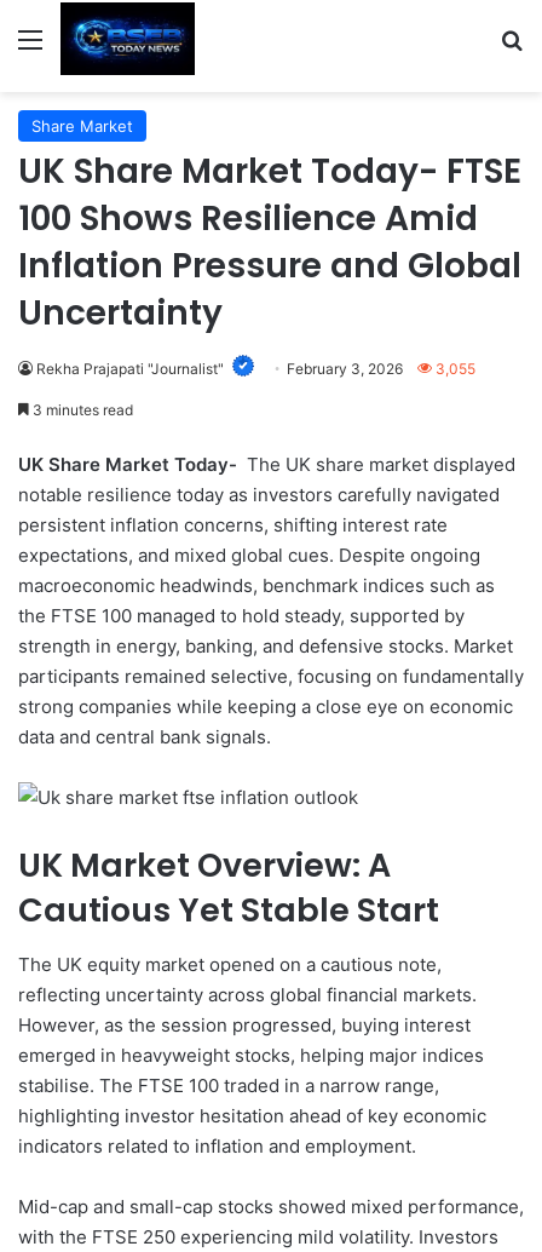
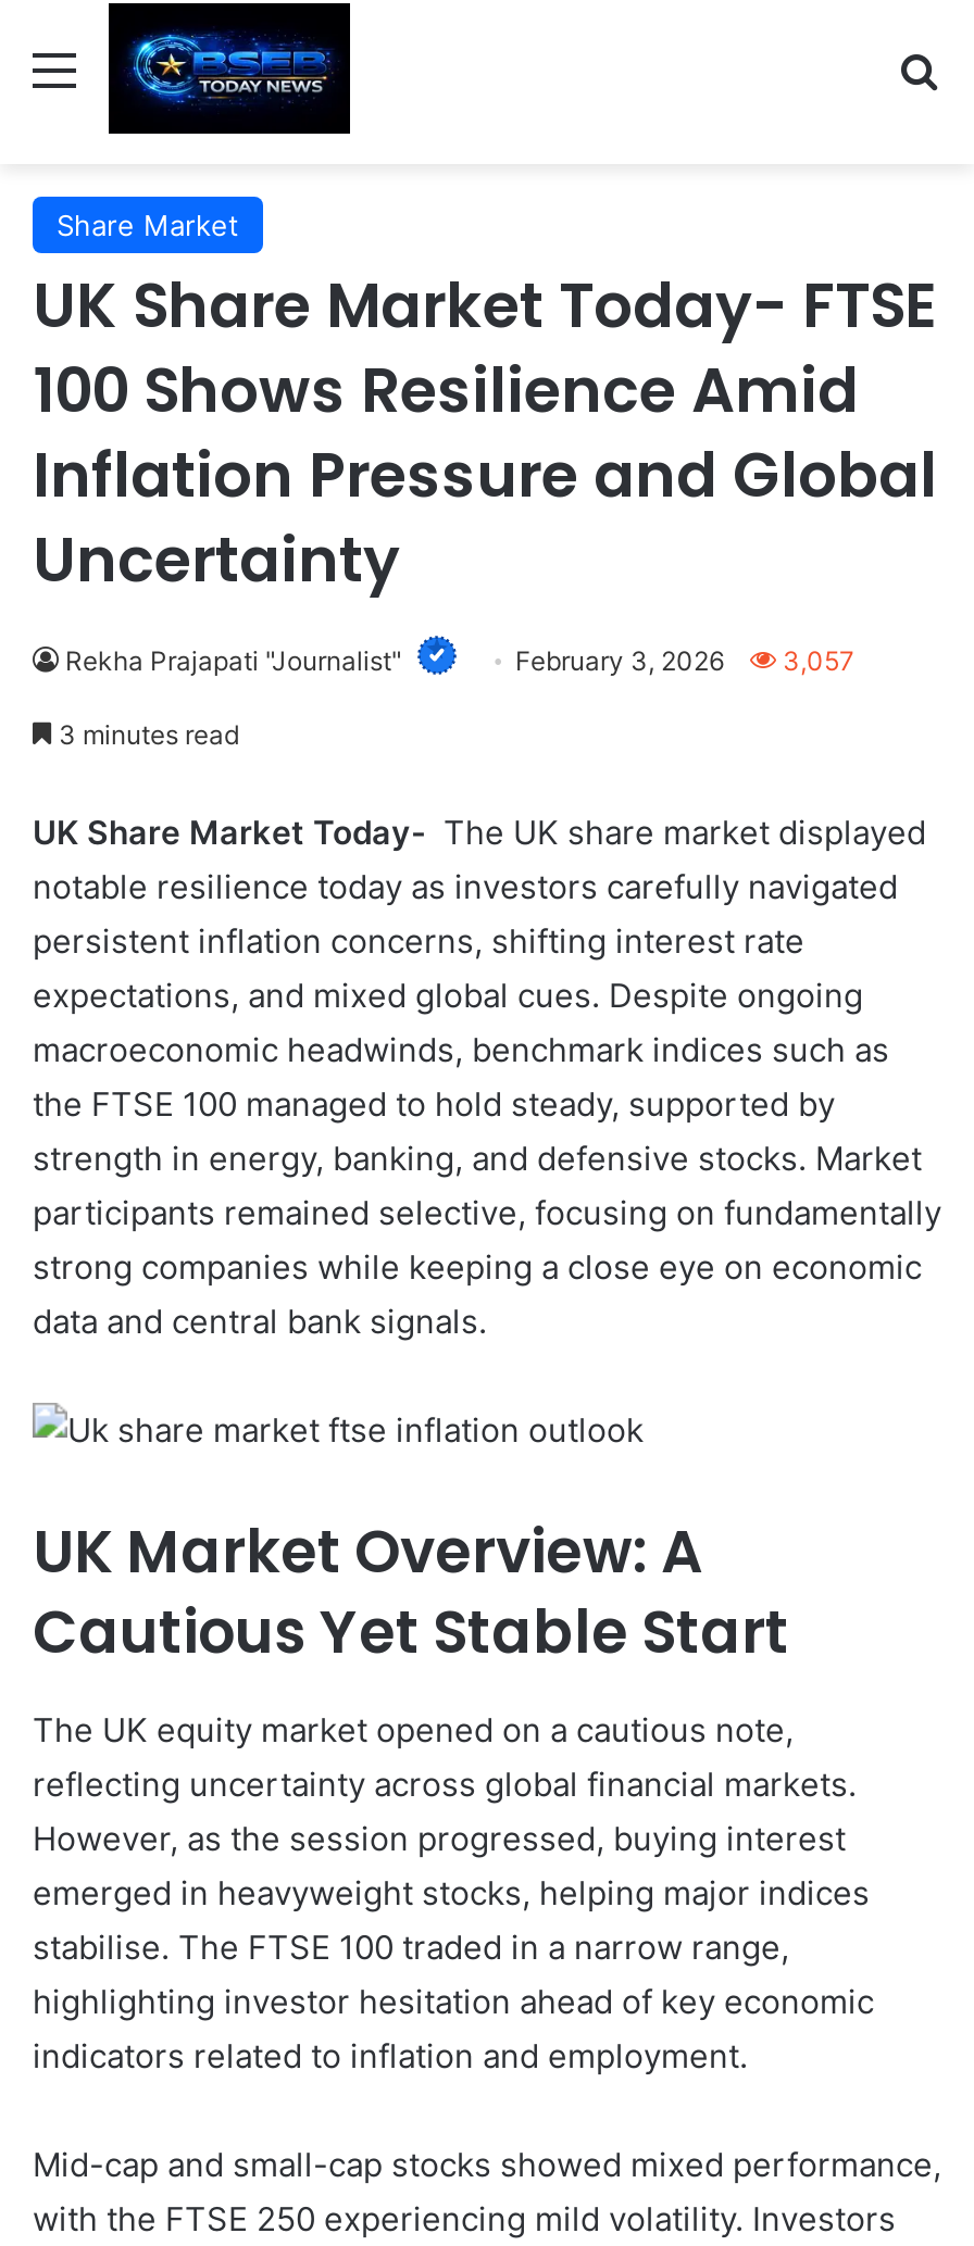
[287,360,475,378] February 3, 2026 3,055 -> [515,645,854,678] February 3, 2026 3,057

